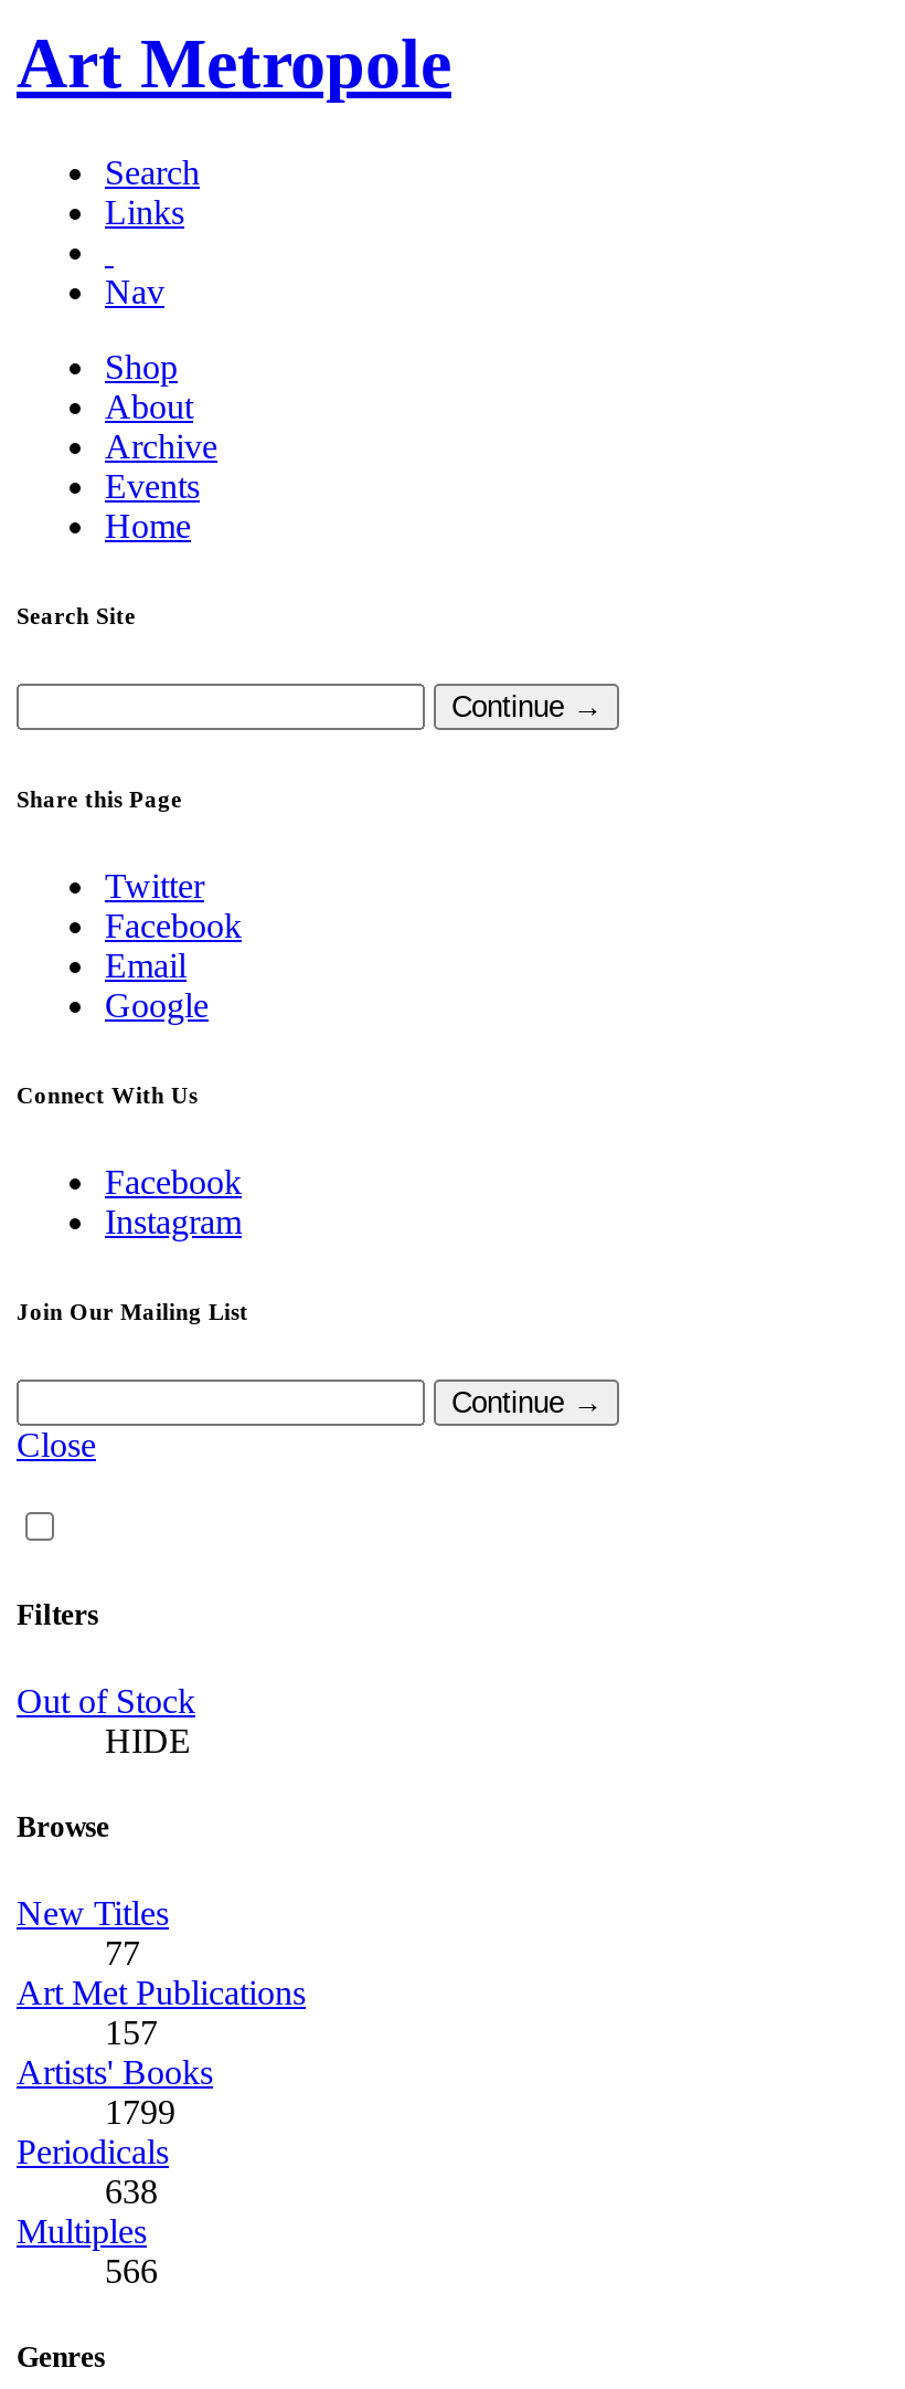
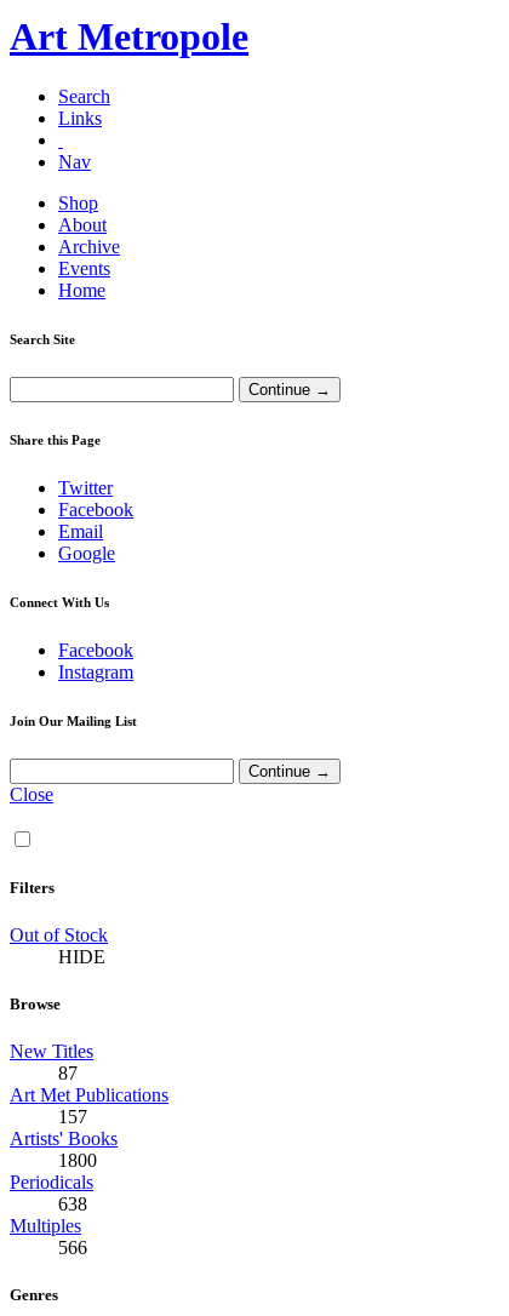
[105,1935,140,1972] 77 -> [58,1063,78,1084] 87
[105,2094,175,2131] 1799 -> [58,1150,97,1171] 1800

